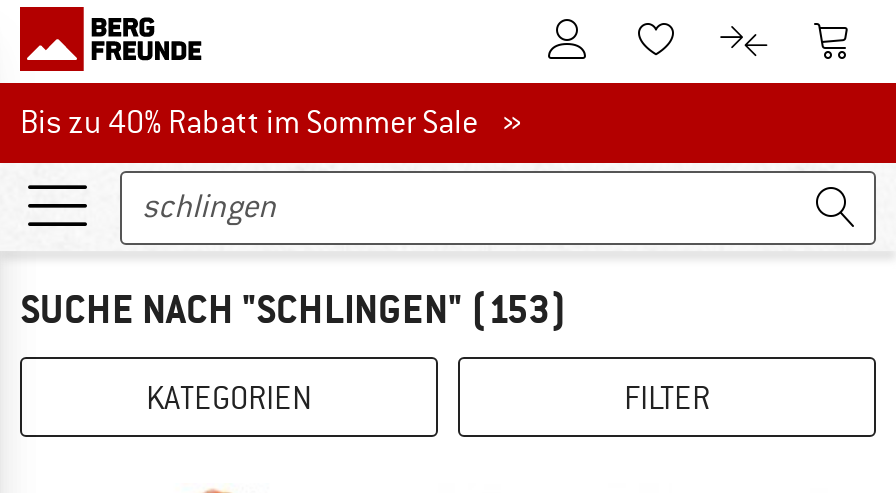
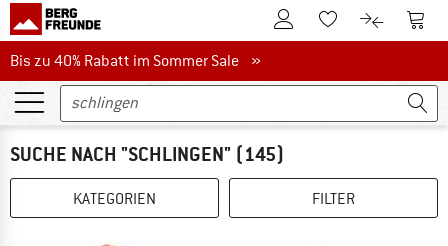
[20,285,568,335] SUCHE NACH "SCHLINGEN" (153) -> [10,142,285,167] SUCHE NACH "SCHLINGEN" (145)

